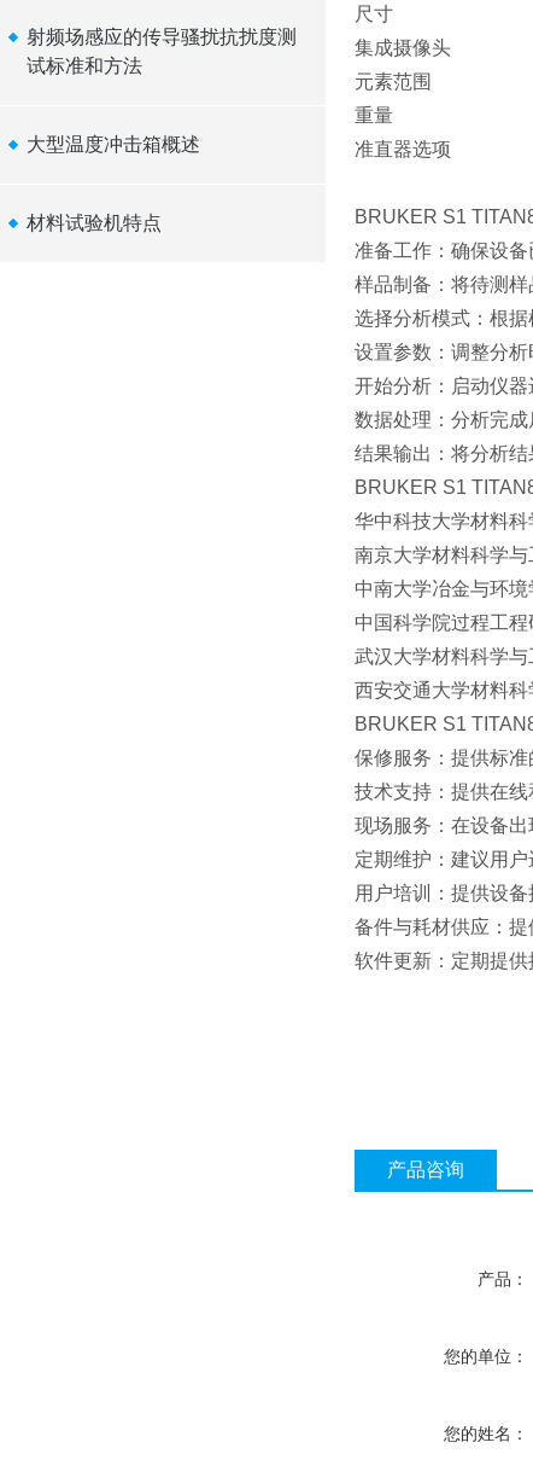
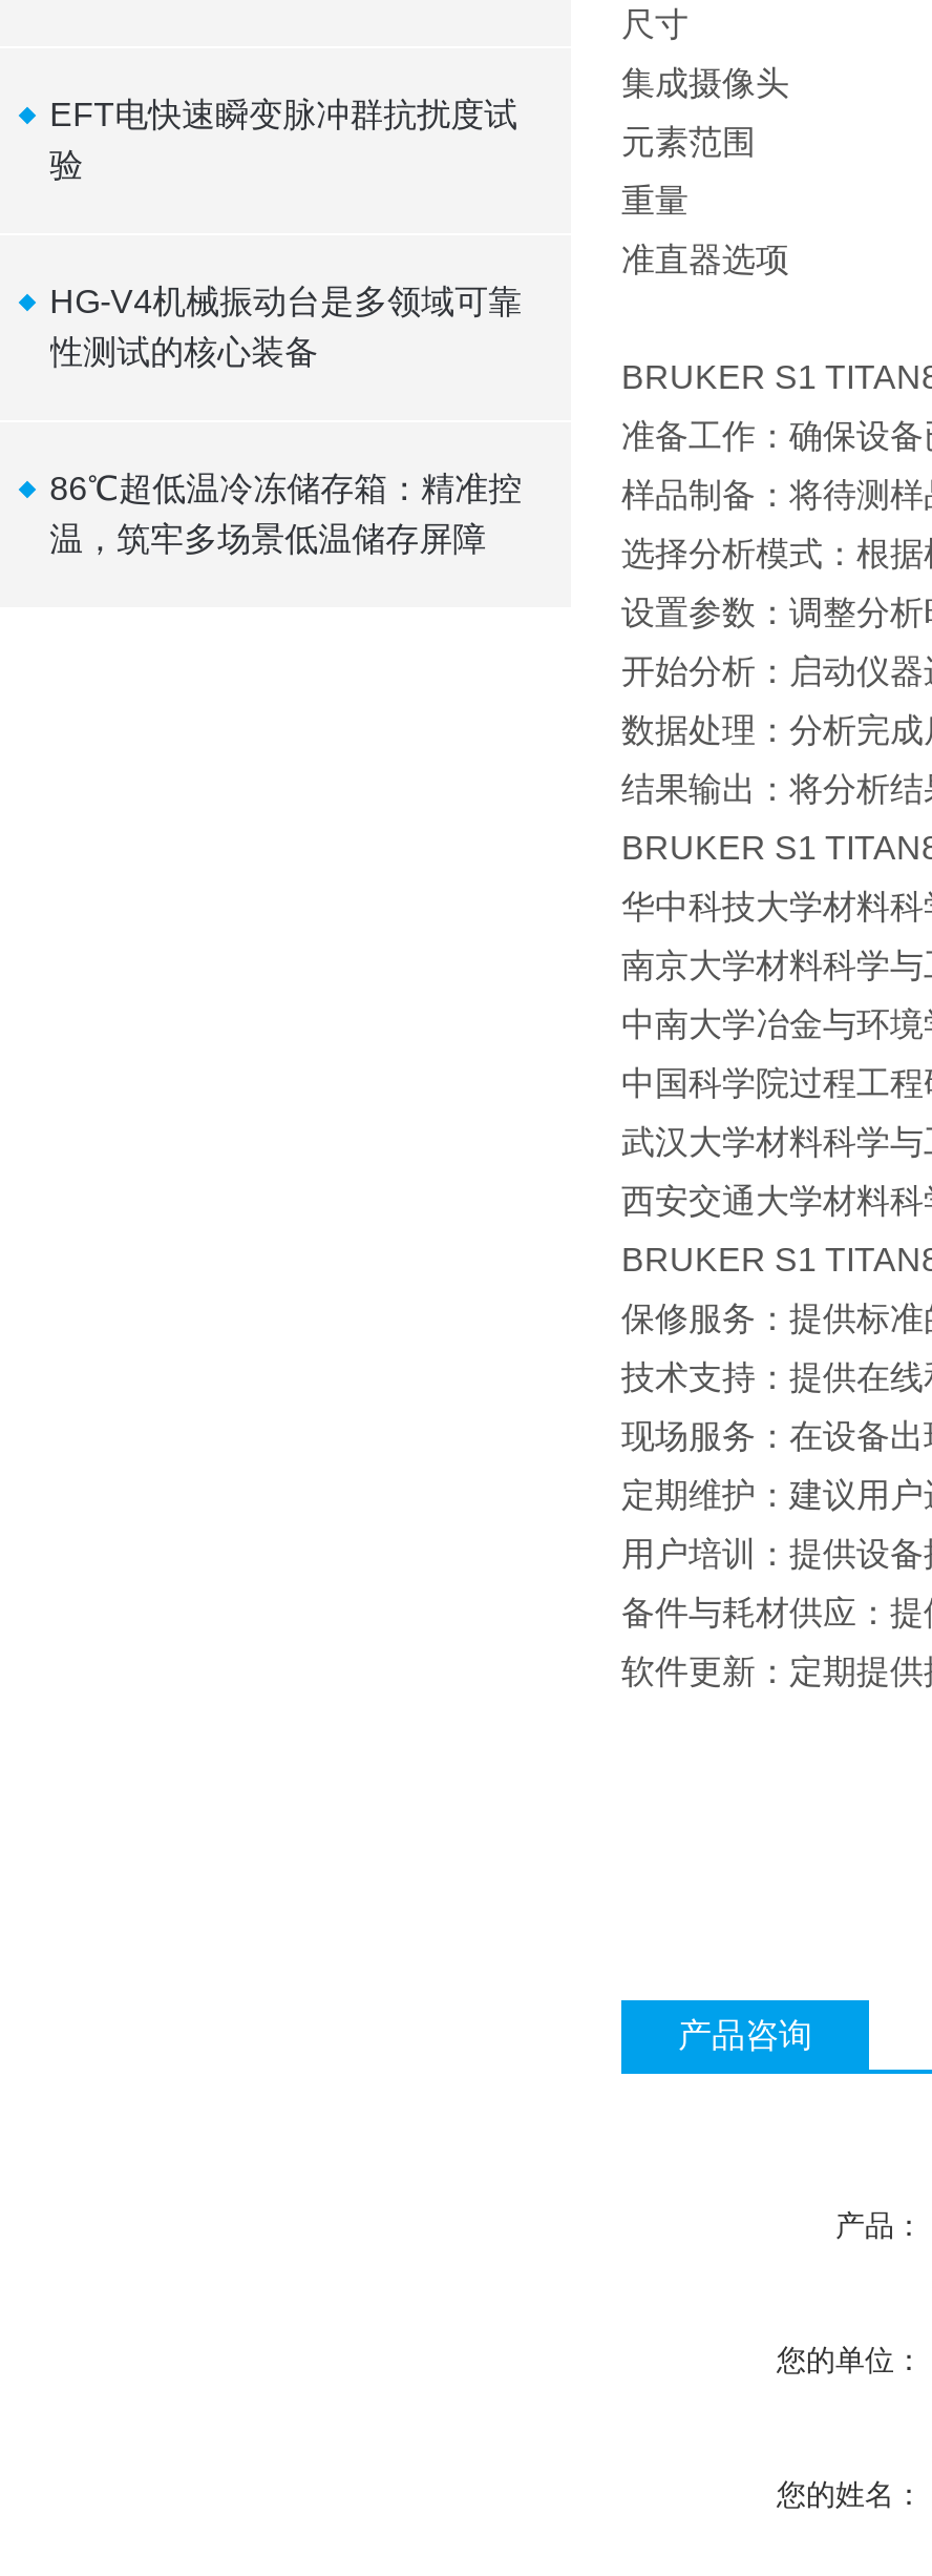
[26,27,296,76] 射频场感应的传导骚扰抗扰度测 | 试标准和方法 -> [50,97,518,183] EFT电快速瞬变脉冲群抗扰度试 | 验
[26,134,200,155] 大型温度冲击箱概述 -> [50,284,522,370] HG-V4机械振动台是多领域可靠 | 性测试的核心装备
[26,213,161,233] 材料试验机特点 -> [50,471,522,557] 86℃超低温冷冻储存箱：精准控 | 温，筑牢多场景低温储存屏障

